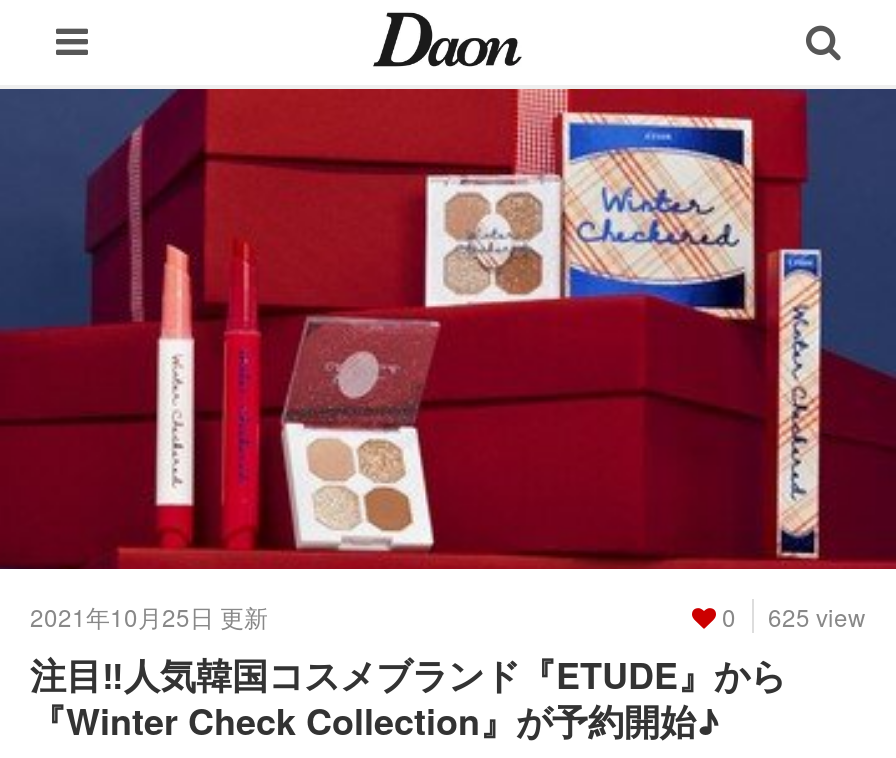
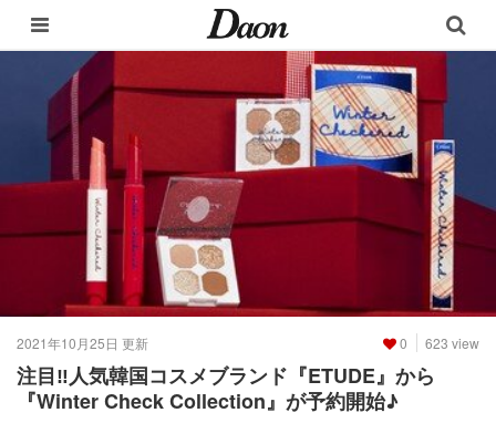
[716,599,866,633] 0 625 view -> [396,333,479,352] 0 623 view

